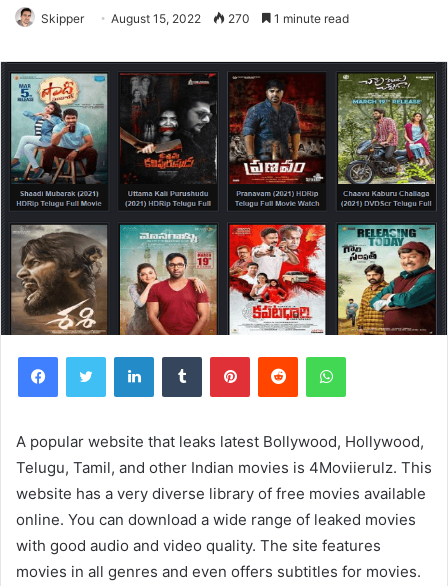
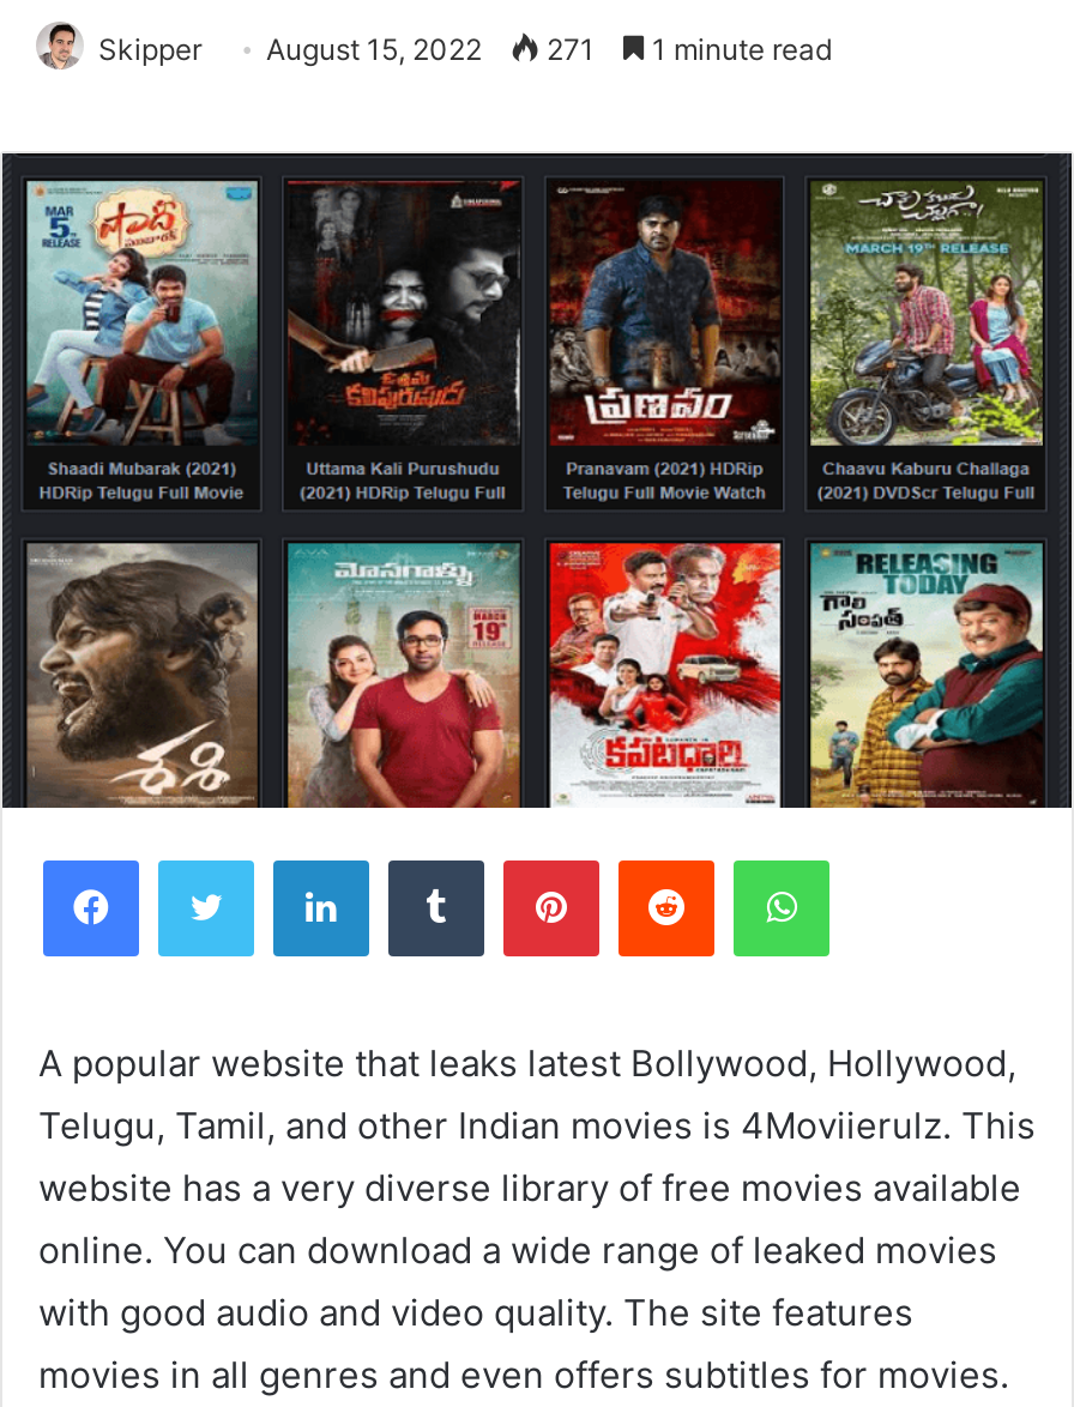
[41,11,349,26] Skipper August 15, 2022 270 1 minute read -> [98,31,832,67] Skipper August 15, 2022 271 1 minute read

